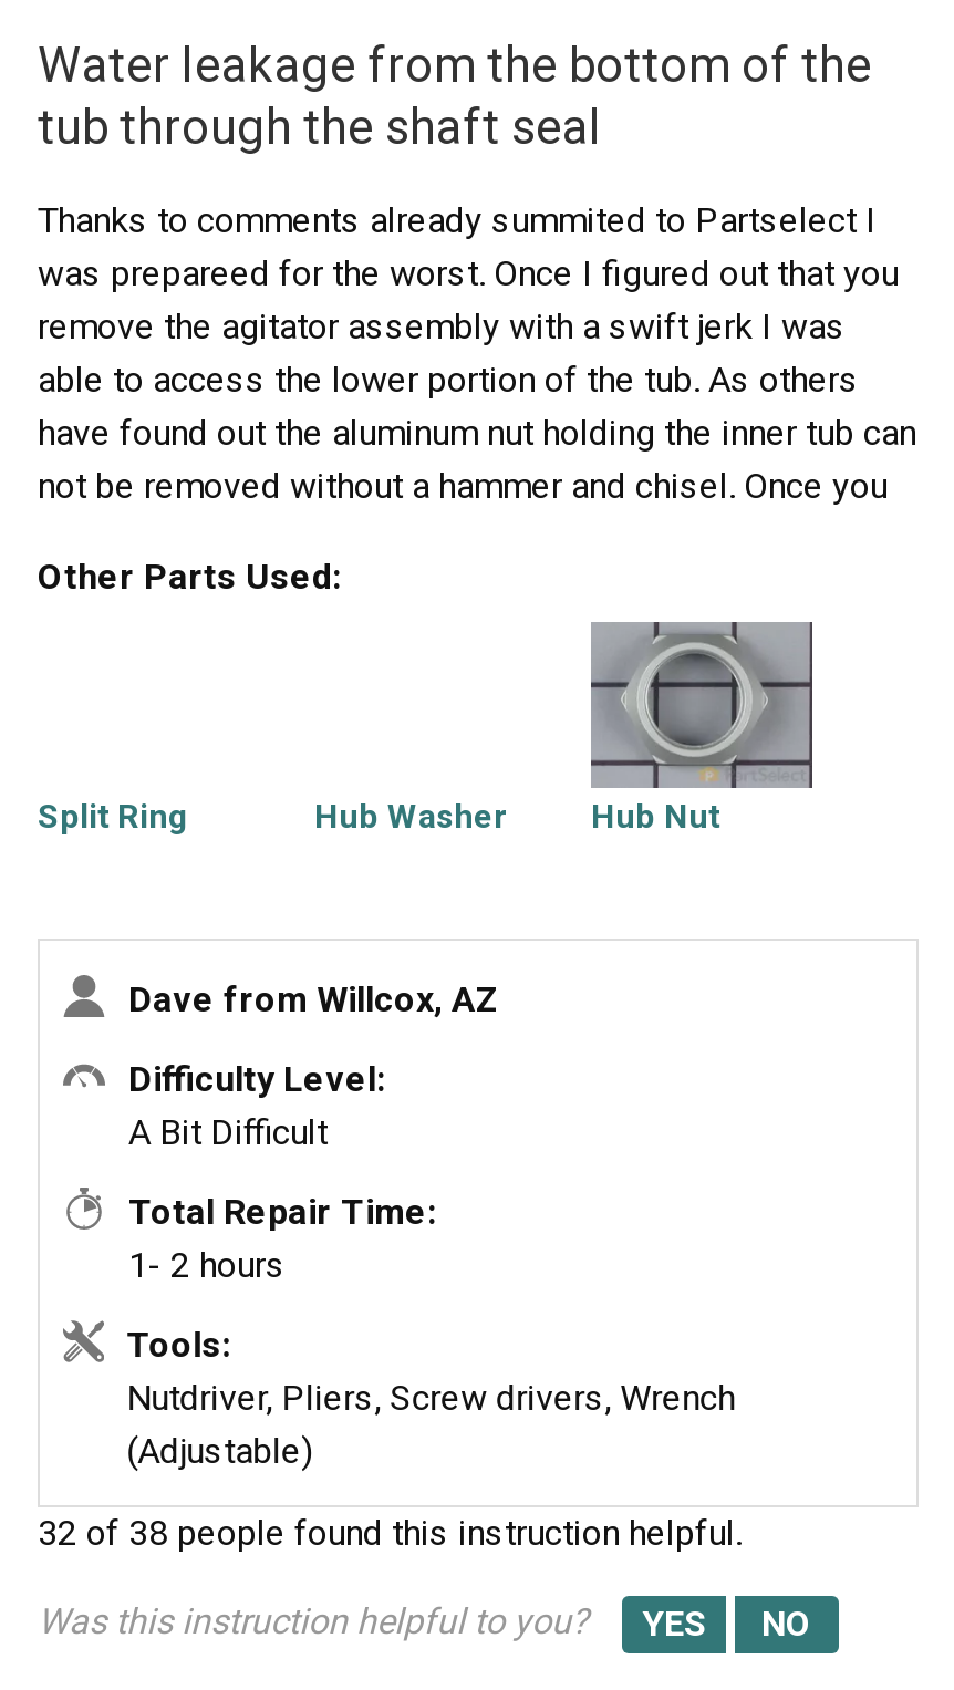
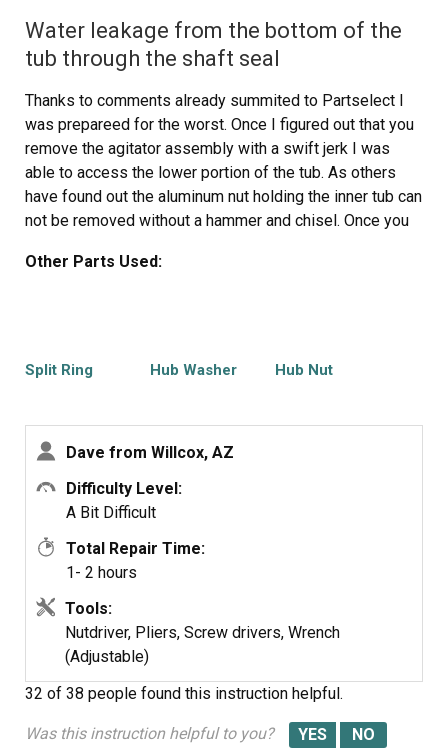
[589,620,815,790] [image] -> none

